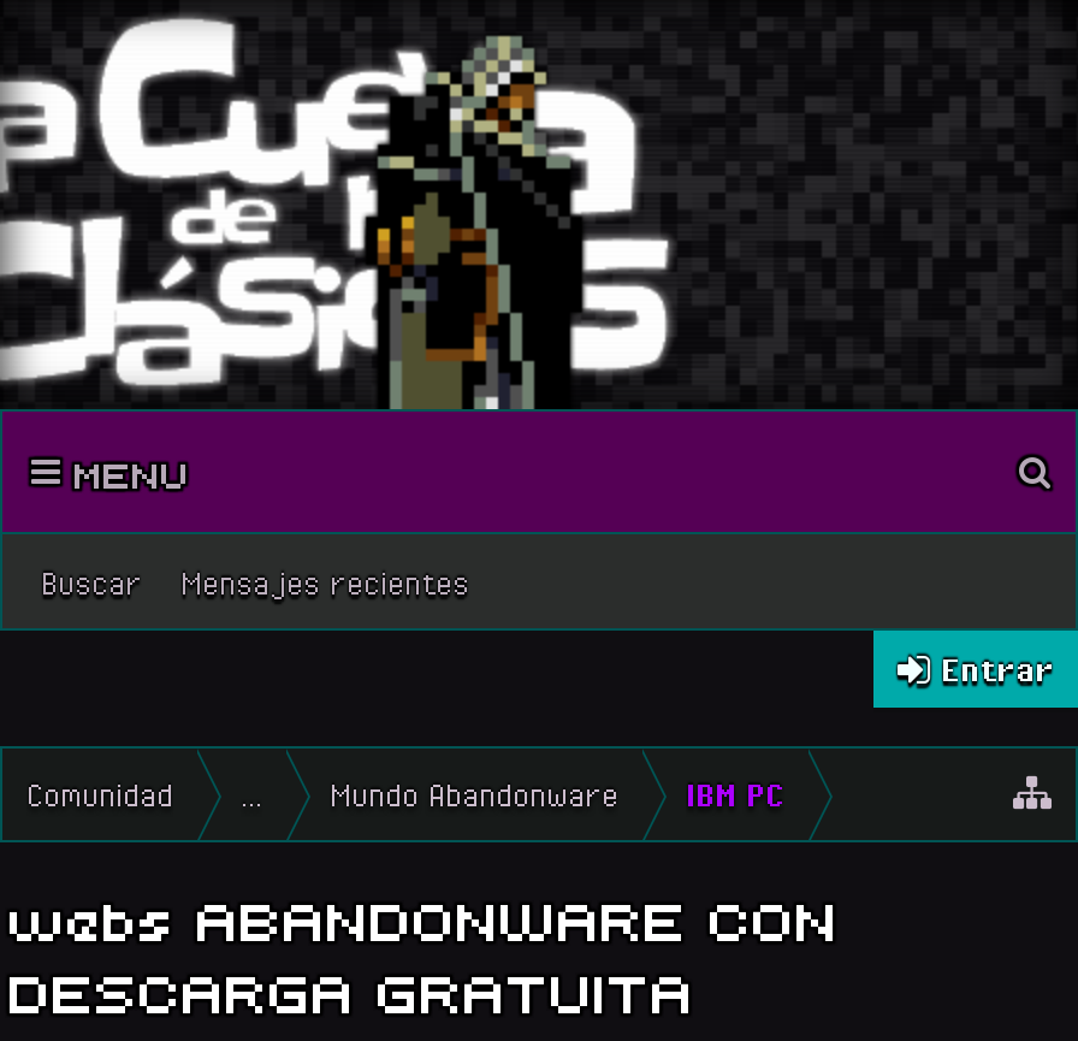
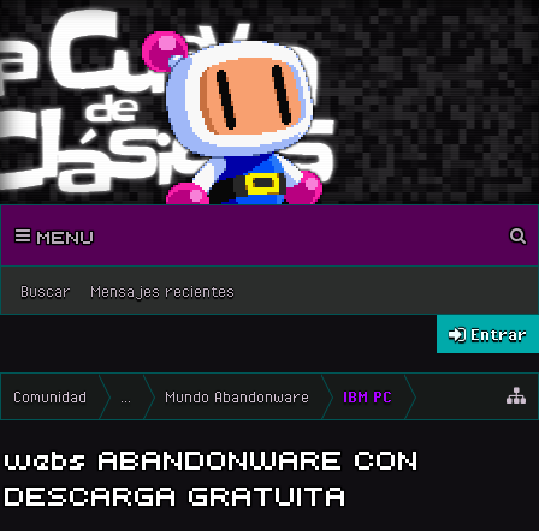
[284,34,645,412] [image] -> [141,18,324,205] [image]

